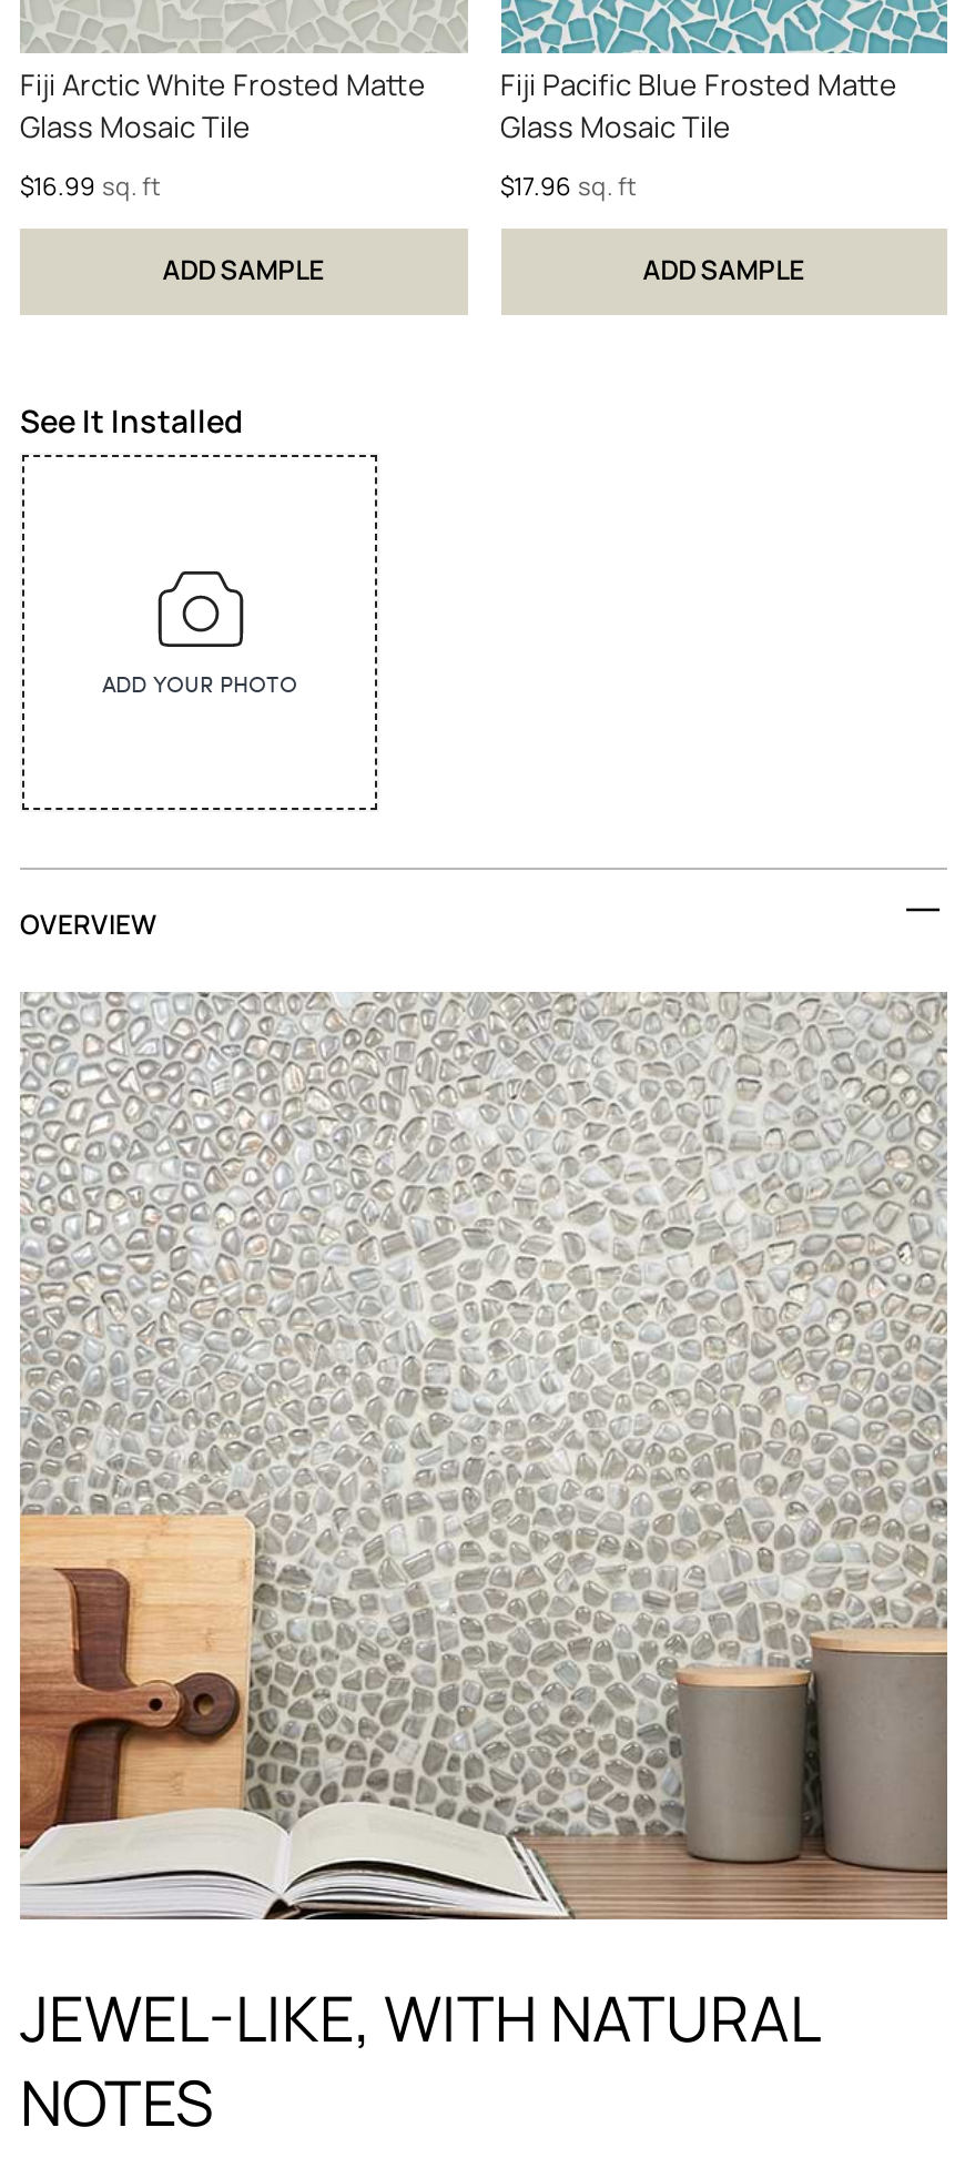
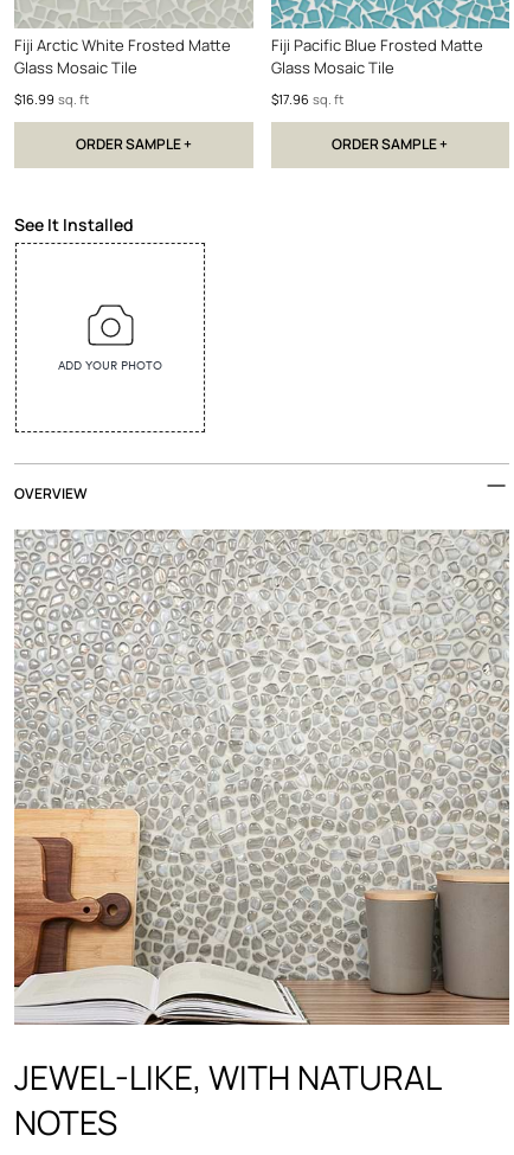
[162,251,324,288] ADD SAMPLE -> [76,134,192,154] ORDER SAMPLE +
[643,251,805,288] ADD SAMPLE -> [332,134,448,154] ORDER SAMPLE +

